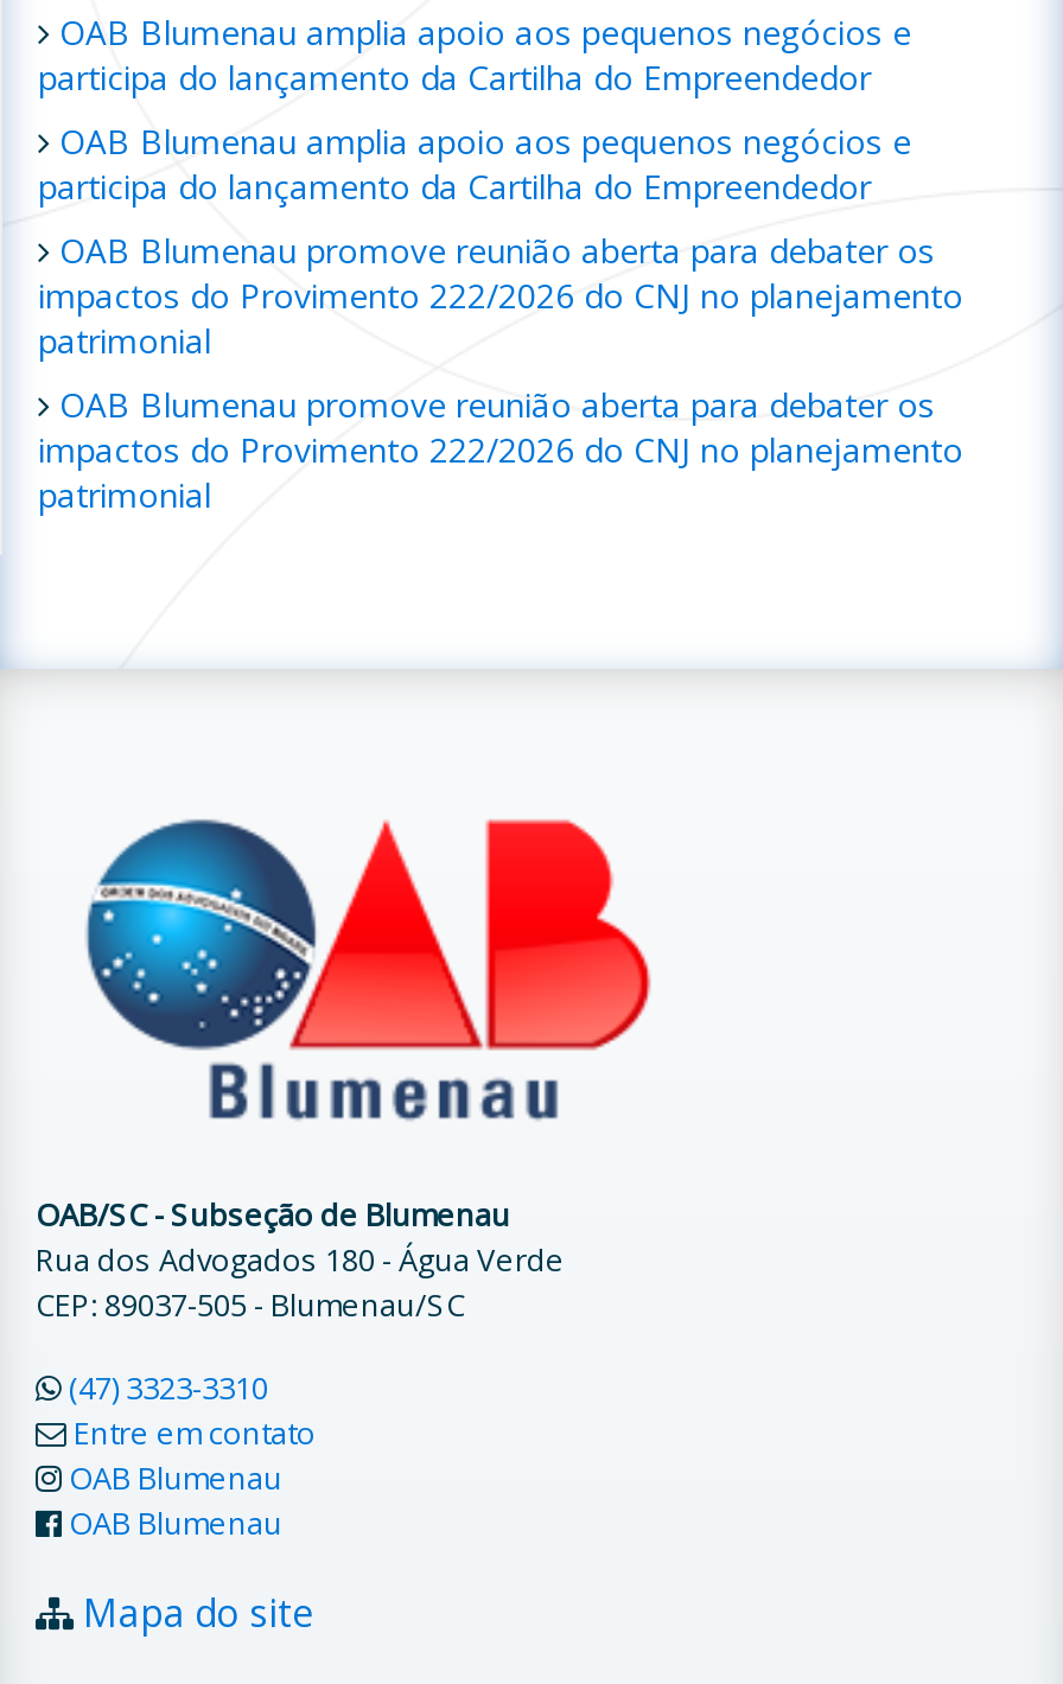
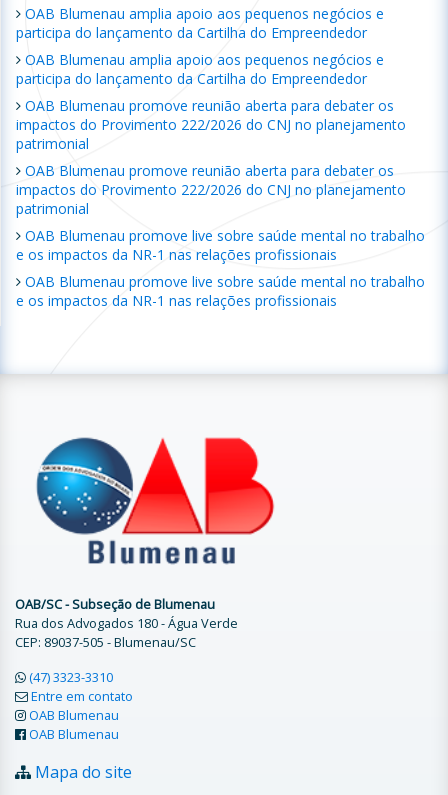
none -> [16,226,425,310] OAB Blumenau promove live sobre saúde mental no trabalho | e os impactos da NR-1 nas relações profissionais | OAB Blumenau promove live sobre saúde mental no trabalho | e os impactos da NR-1 nas relações profissionais

